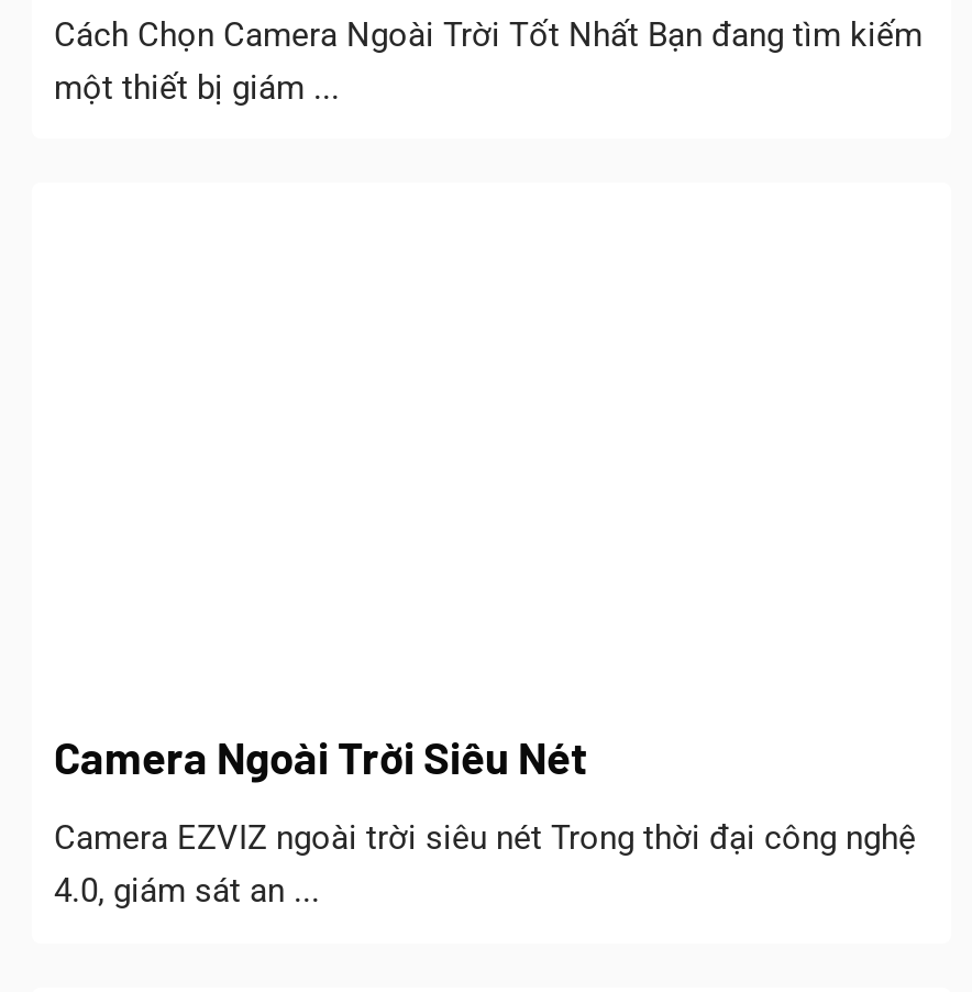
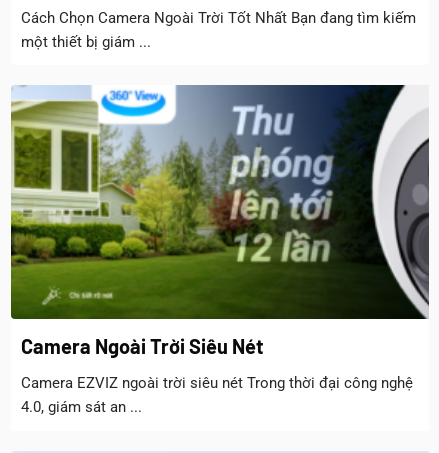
none -> [10,84,430,320] [image]

